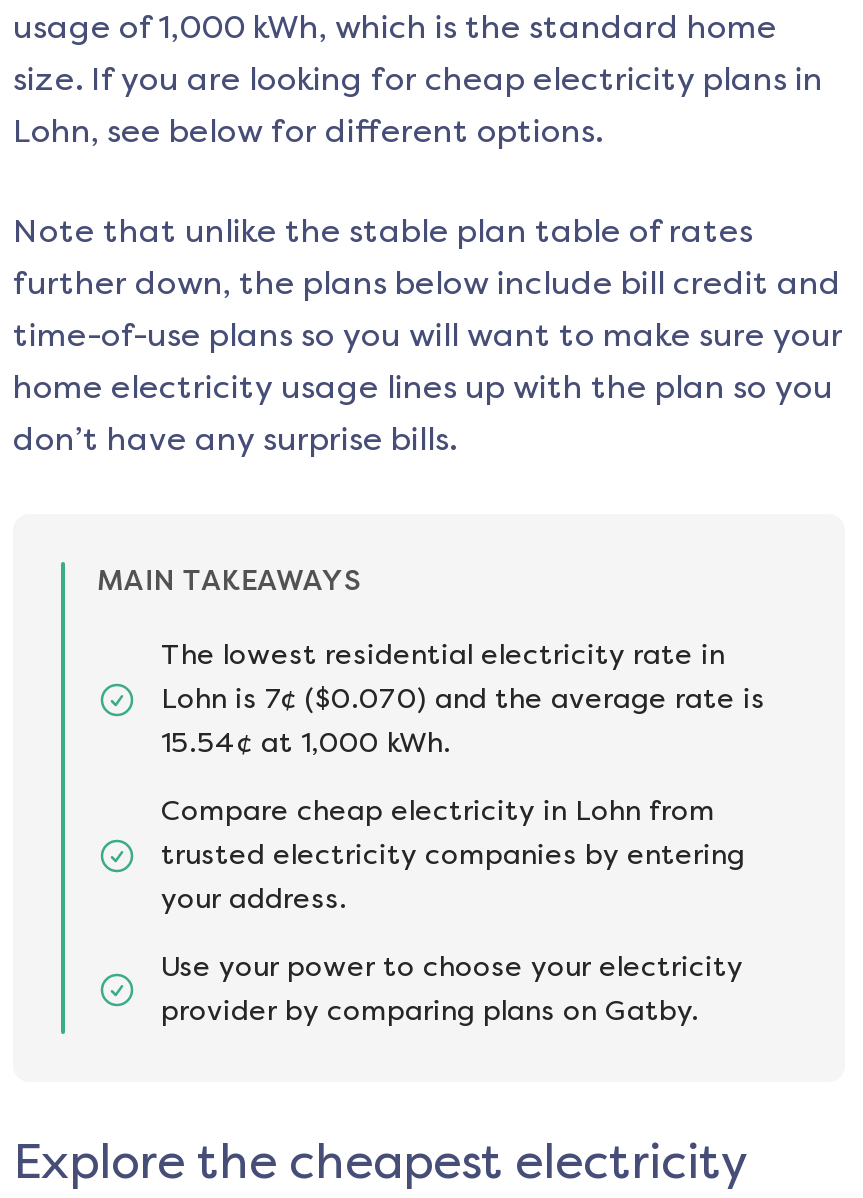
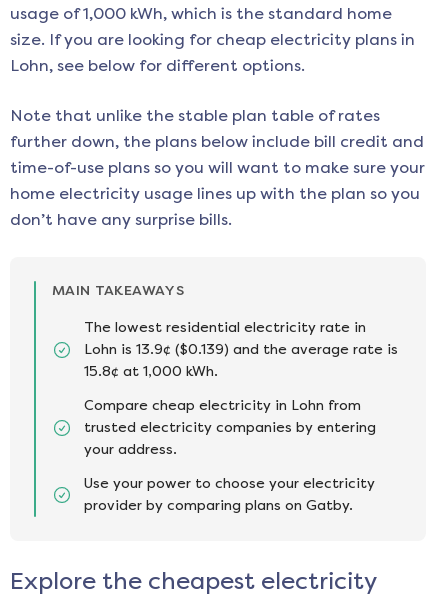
[161,682,765,716] Lohn is 7¢ ($0.070) and the average rate is -> [84,341,398,358] Lohn is 13.9¢ ($0.139) and the average rate is
[161,726,451,760] 15.54¢ at 1,000 kWh. -> [84,363,218,380] 15.8¢ at 1,000 kWh.

